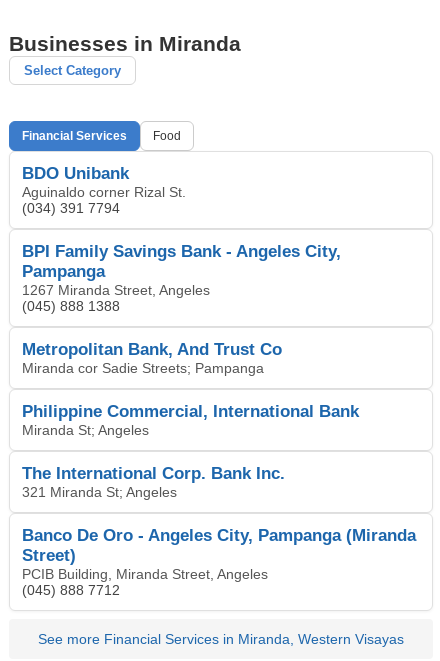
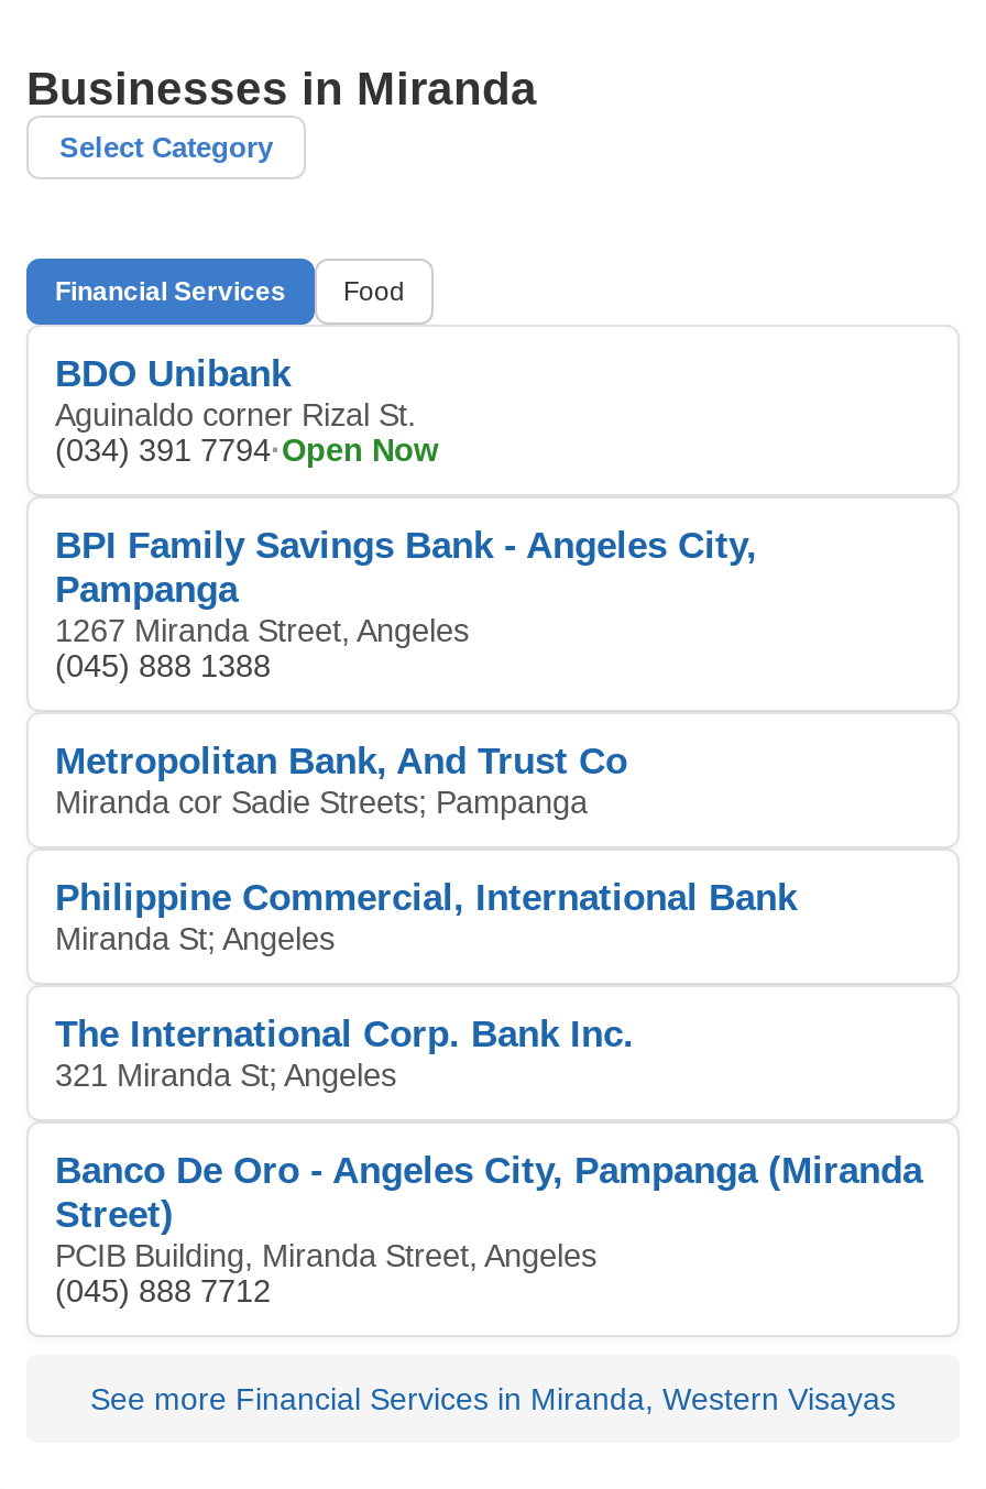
[22,200,120,216] (034) 391 7794 -> [55,433,438,468] (034) 391 7794·Open Now

